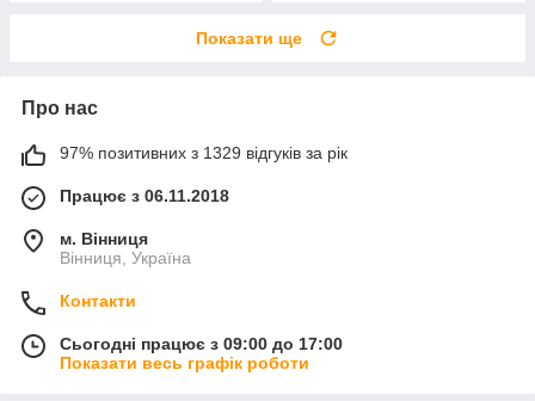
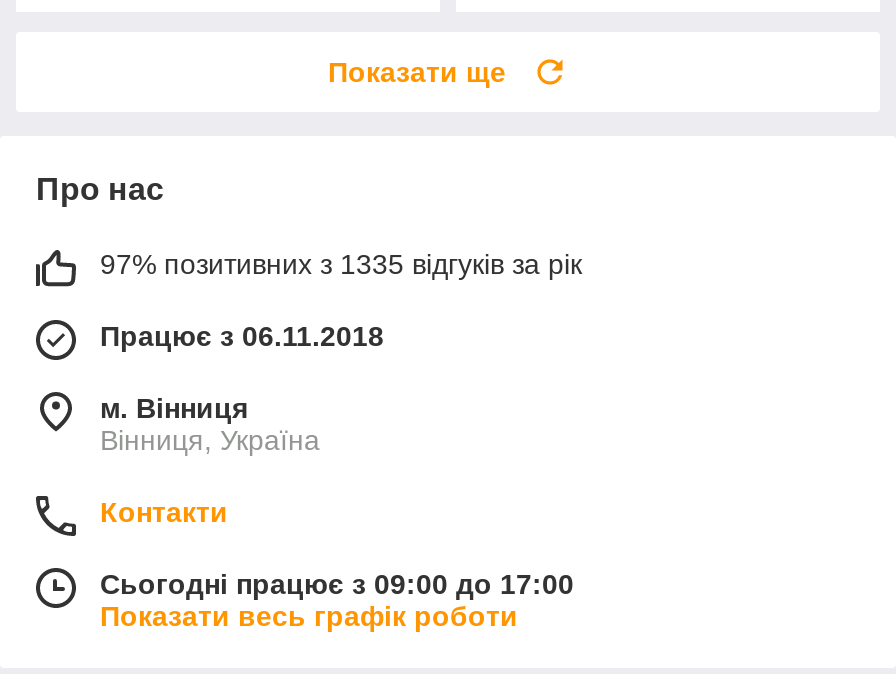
[60,144,348,163] 97% позитивних з 1329 відгуків за рік -> [100,249,582,281] 97% позитивних з 1335 відгуків за рік

